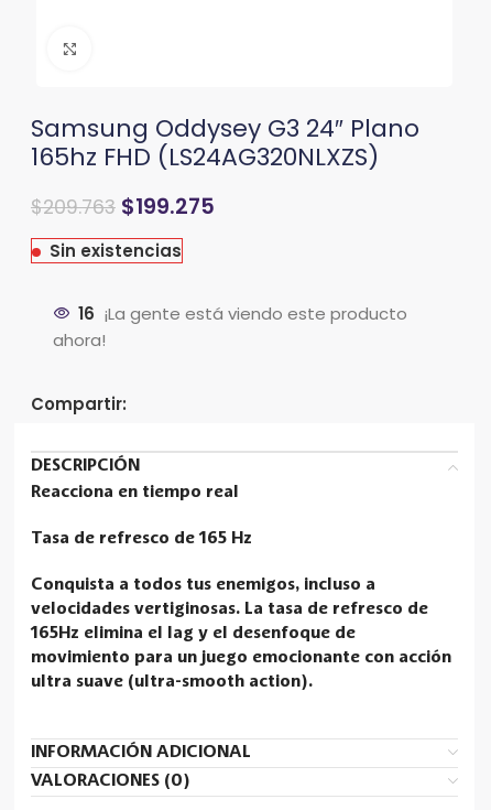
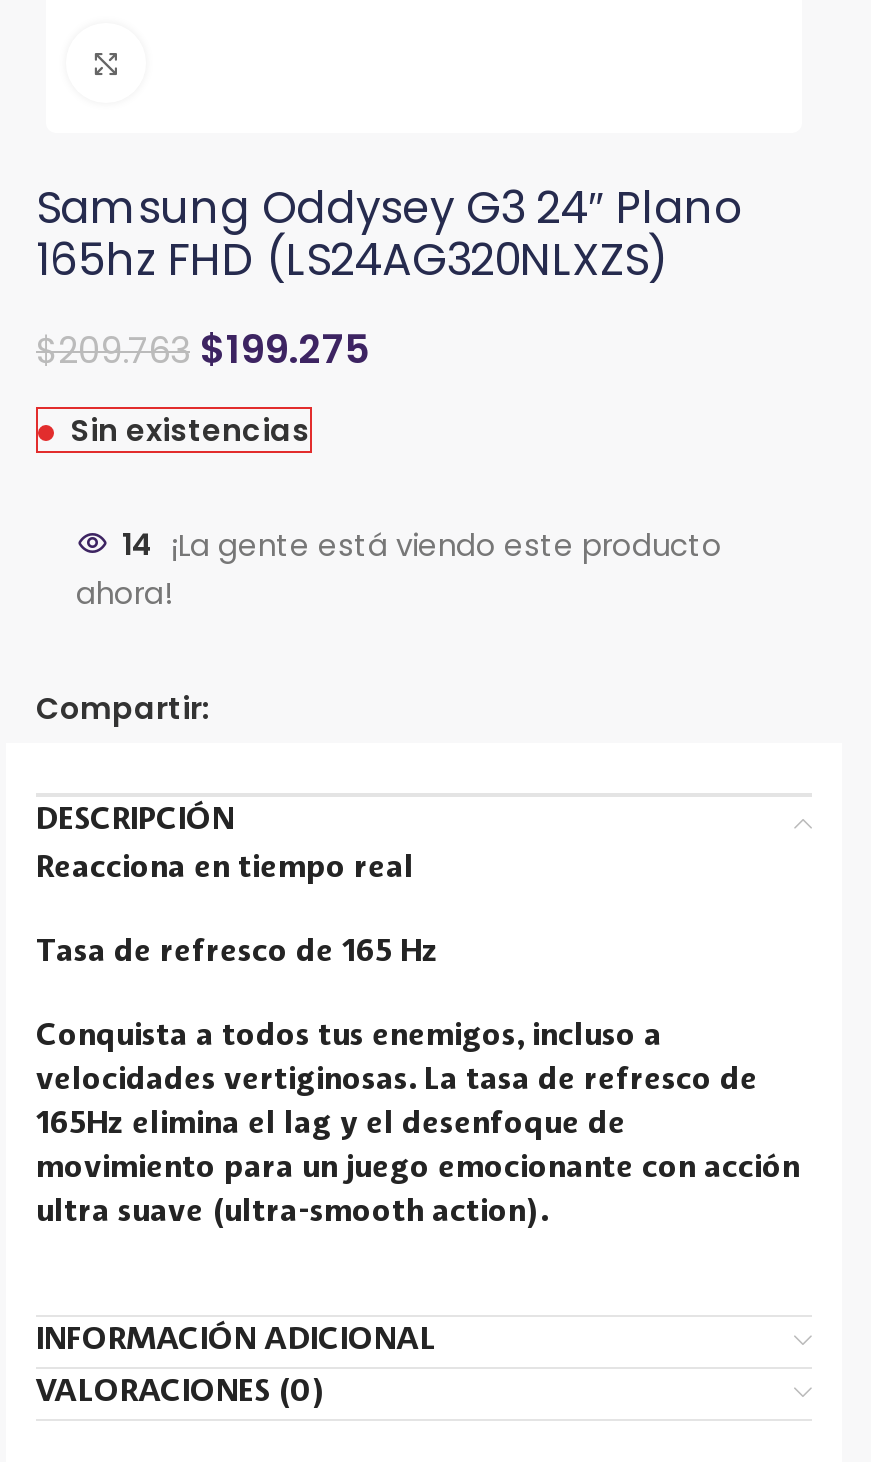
[78,302,407,326] 16 ¡La gente está viendo este producto -> [122,524,722,566] 14 ¡La gente está viendo este producto

